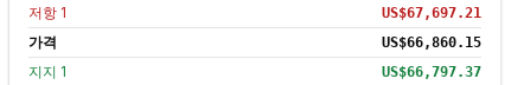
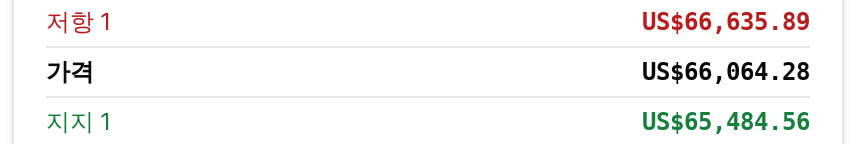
[382,5,481,21] US$67,697.21 -> [642,8,810,36] US$66,635.89
[382,34,481,51] US$66,860.15 -> [642,58,810,86] US$66,064.28
[382,64,481,80] US$66,797.37 -> [642,108,810,136] US$65,484.56

